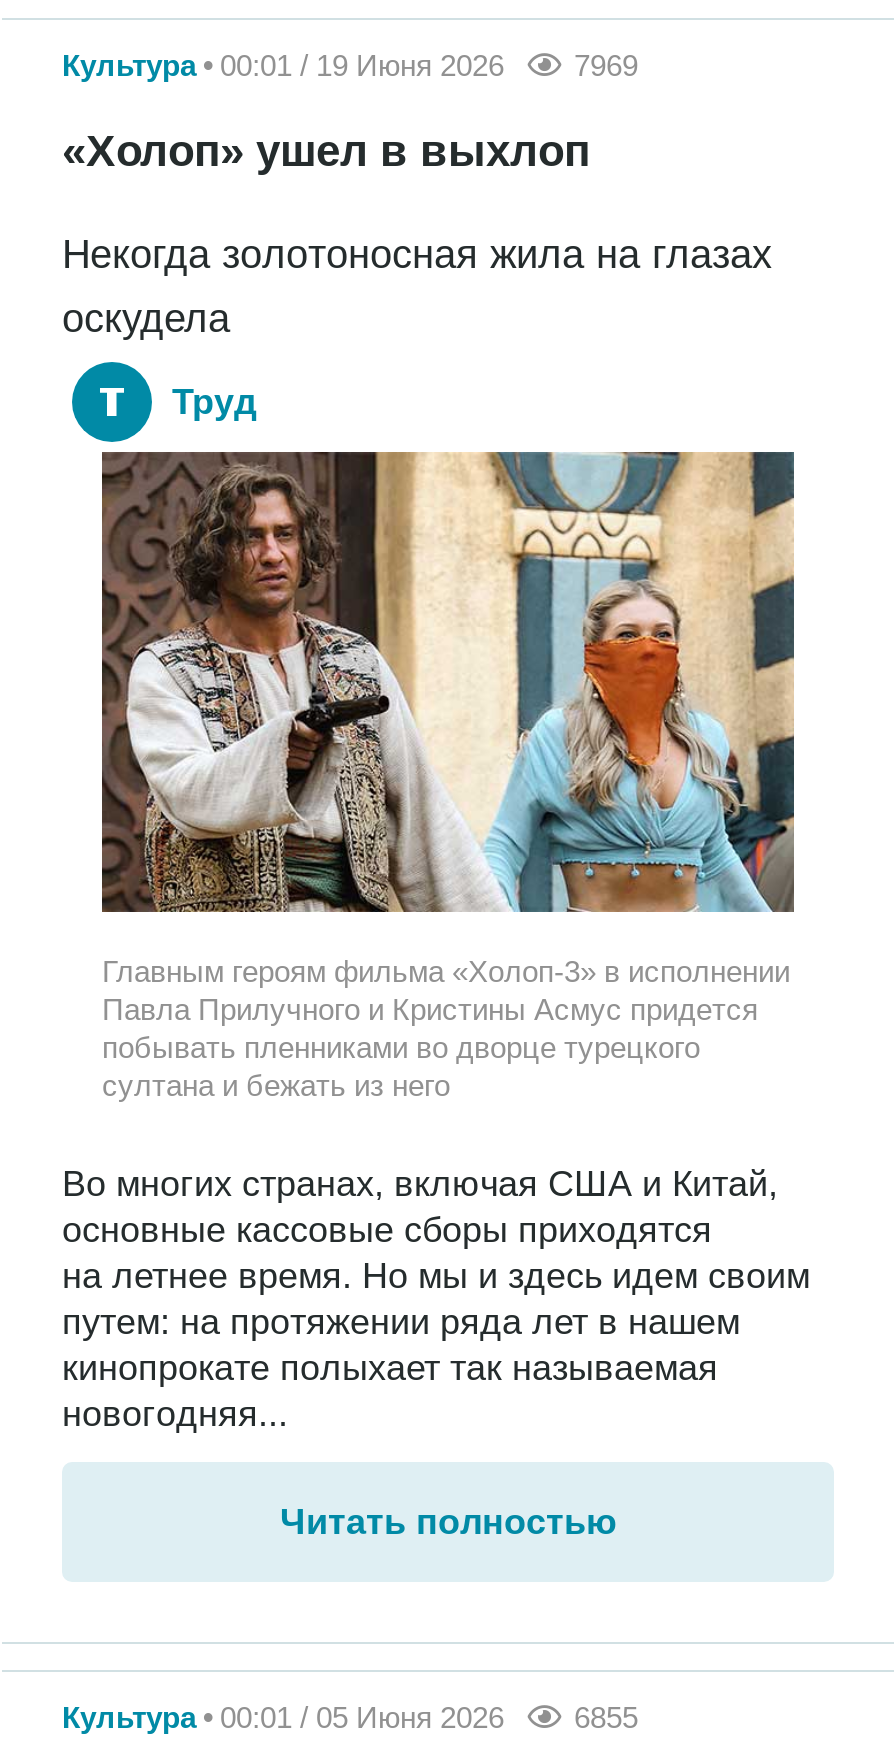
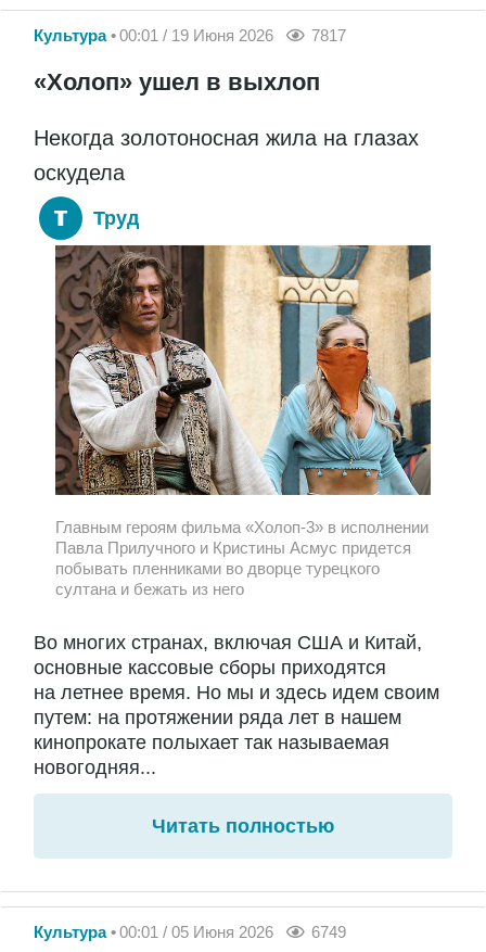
[574,49,638,83] 7969 -> [311,26,346,45] 7817
[574,1701,638,1735] 6855 -> [311,923,346,941] 6749

